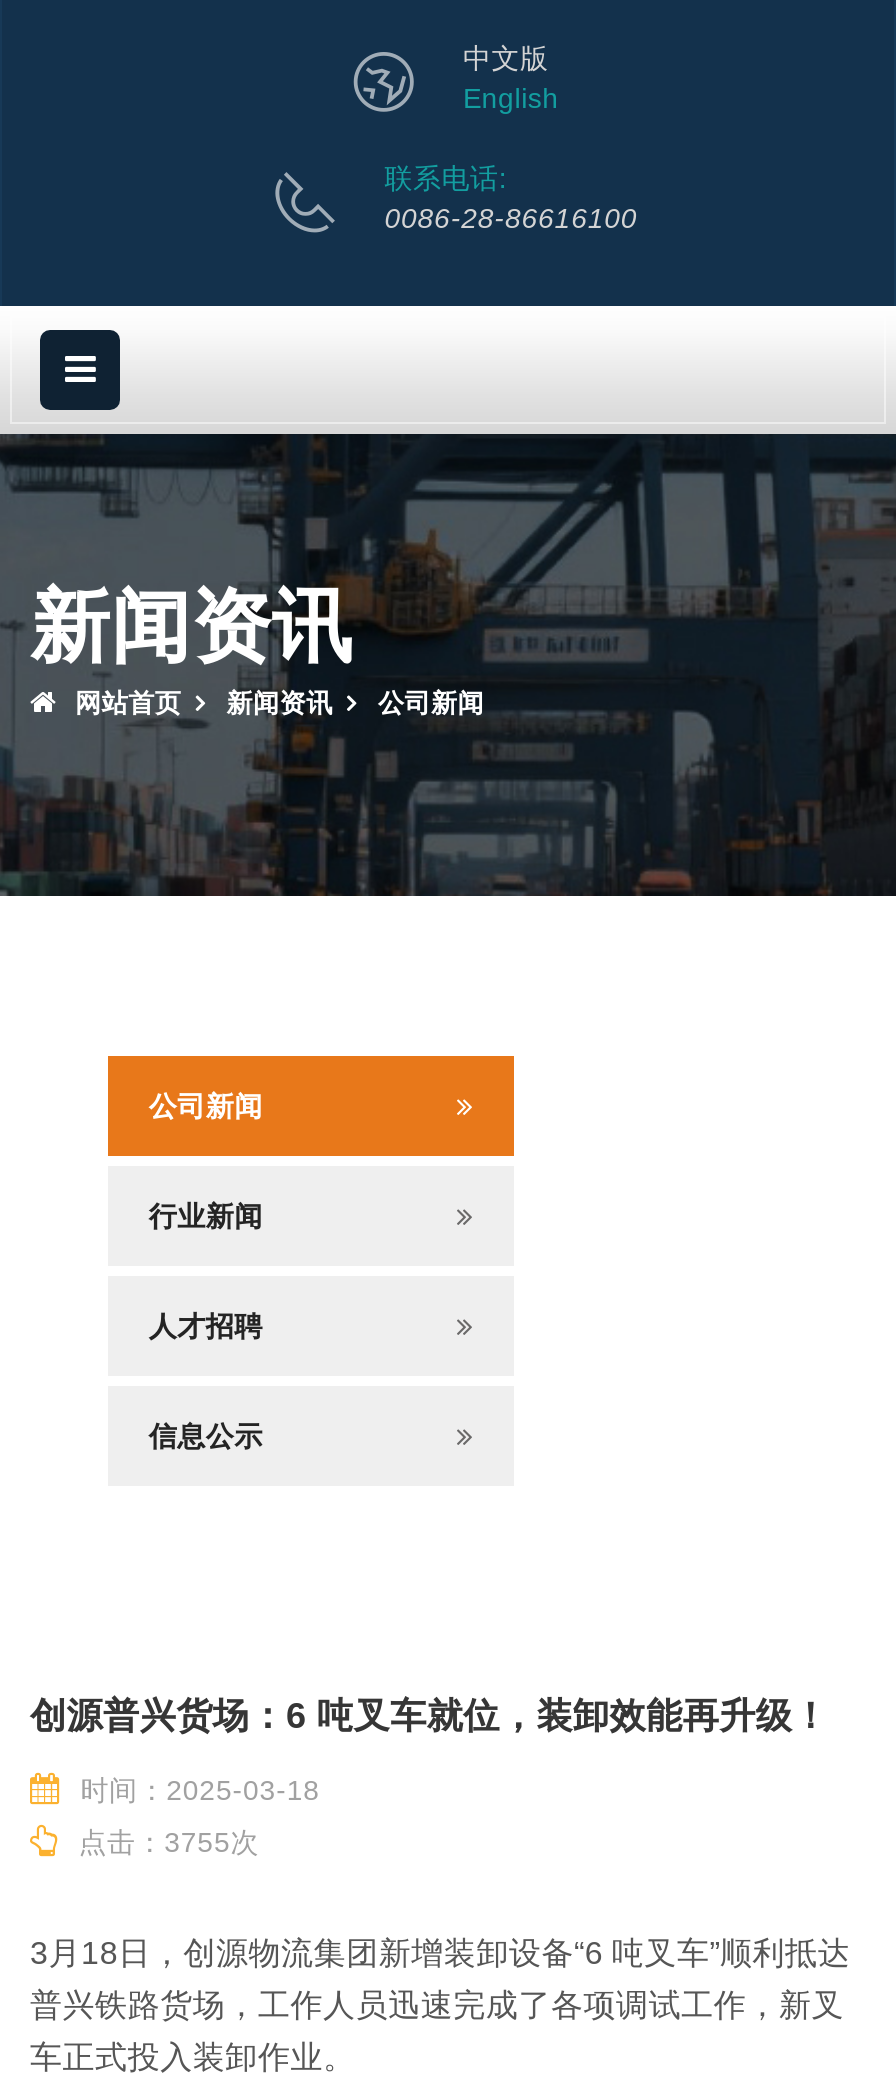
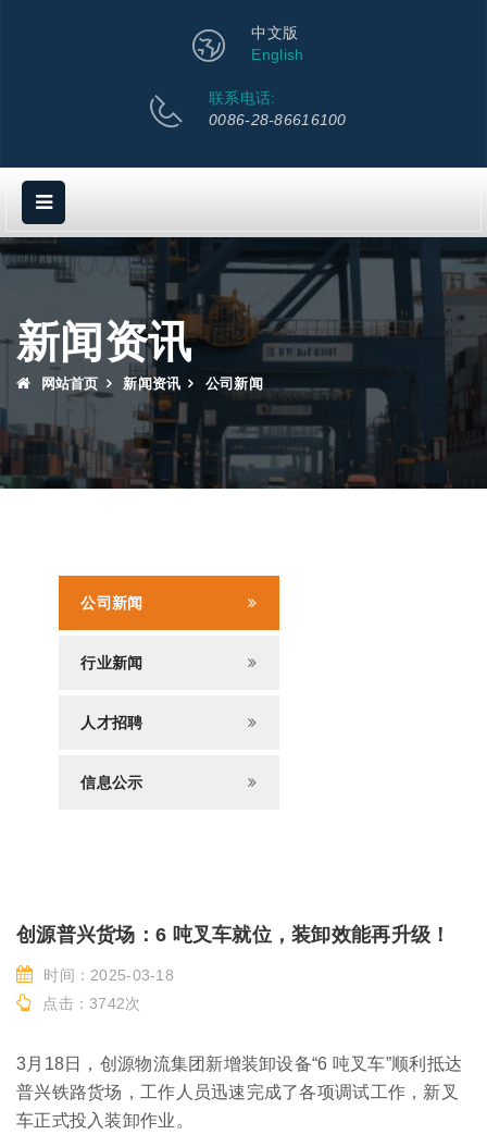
[79,1827,259,1859] 点击：3755次 -> [43,995,141,1013] 点击：3742次

